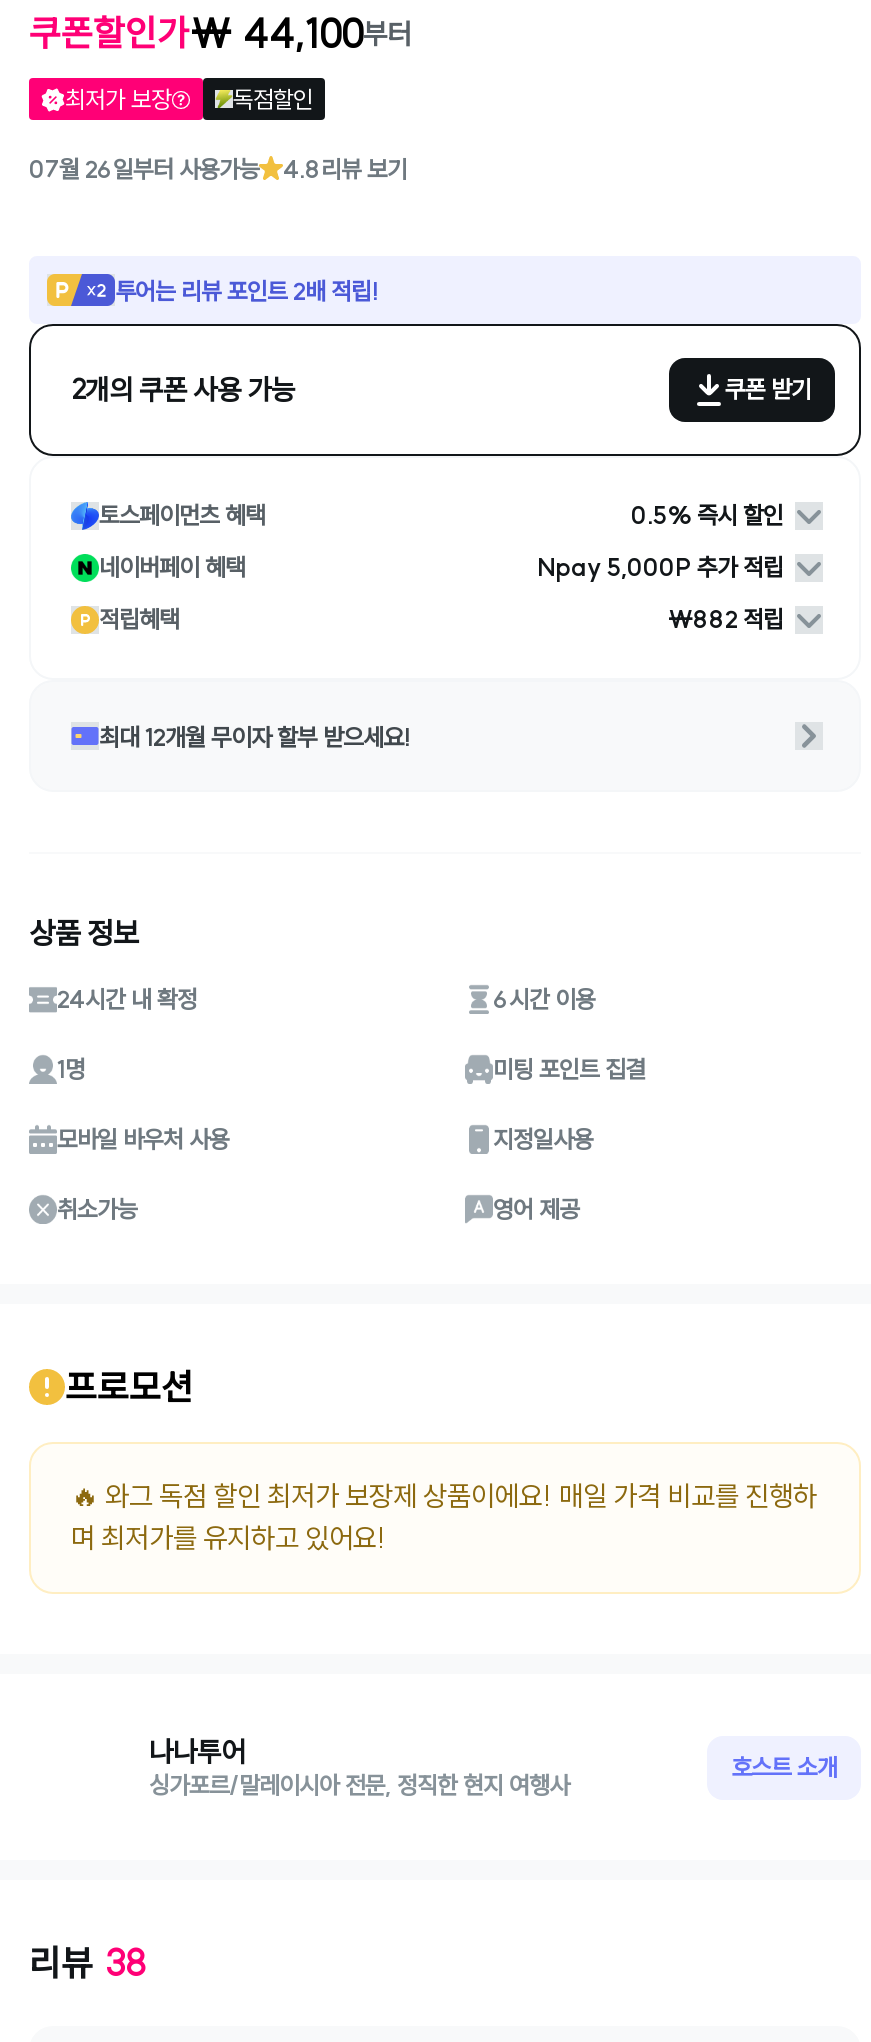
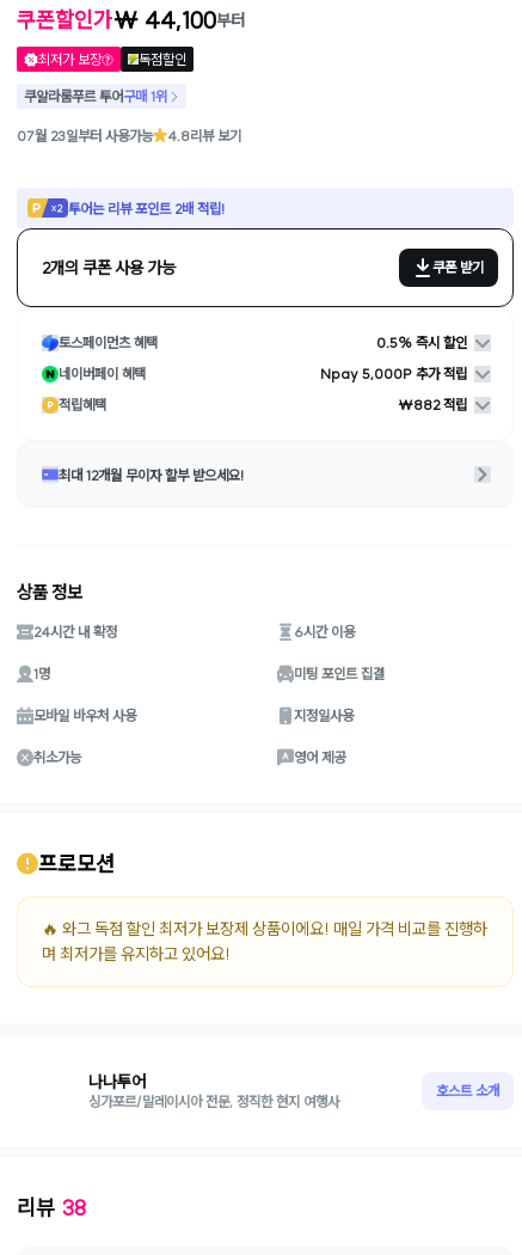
[29,153,259,183] 07월 26일부터 사용가능 -> [17,87,167,144] 쿠알라룸푸르 투어구매 1위 | 07월 23일부터 사용가능

